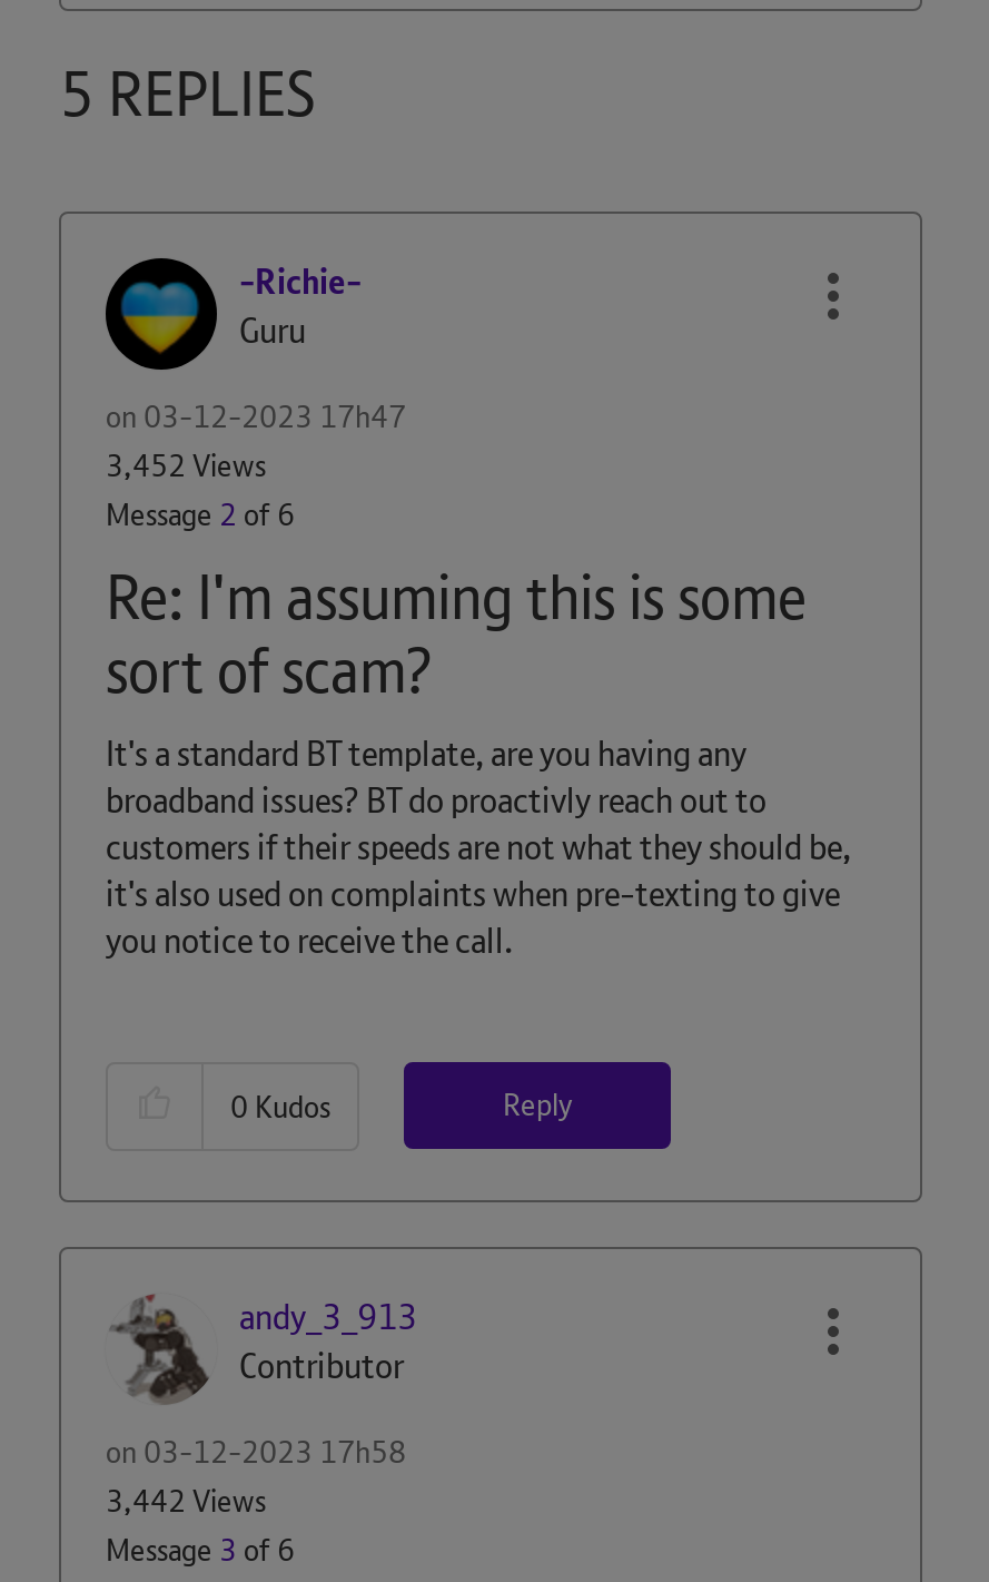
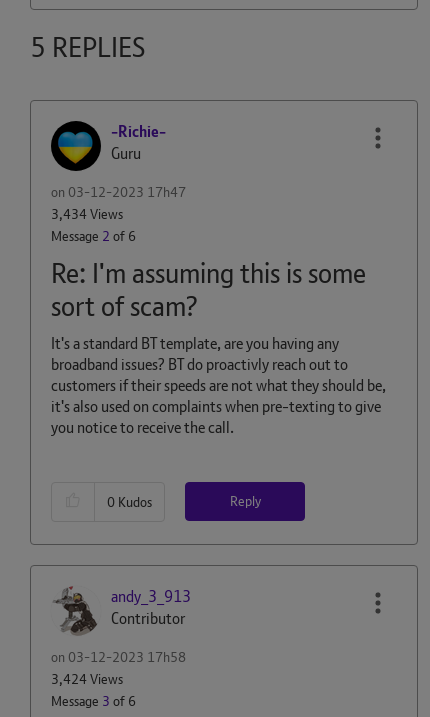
[106,446,266,486] 3,452 Views -> [51,205,123,223] 3,434 Views
[106,1480,266,1520] 3,442 Views -> [51,670,123,688] 3,424 Views

